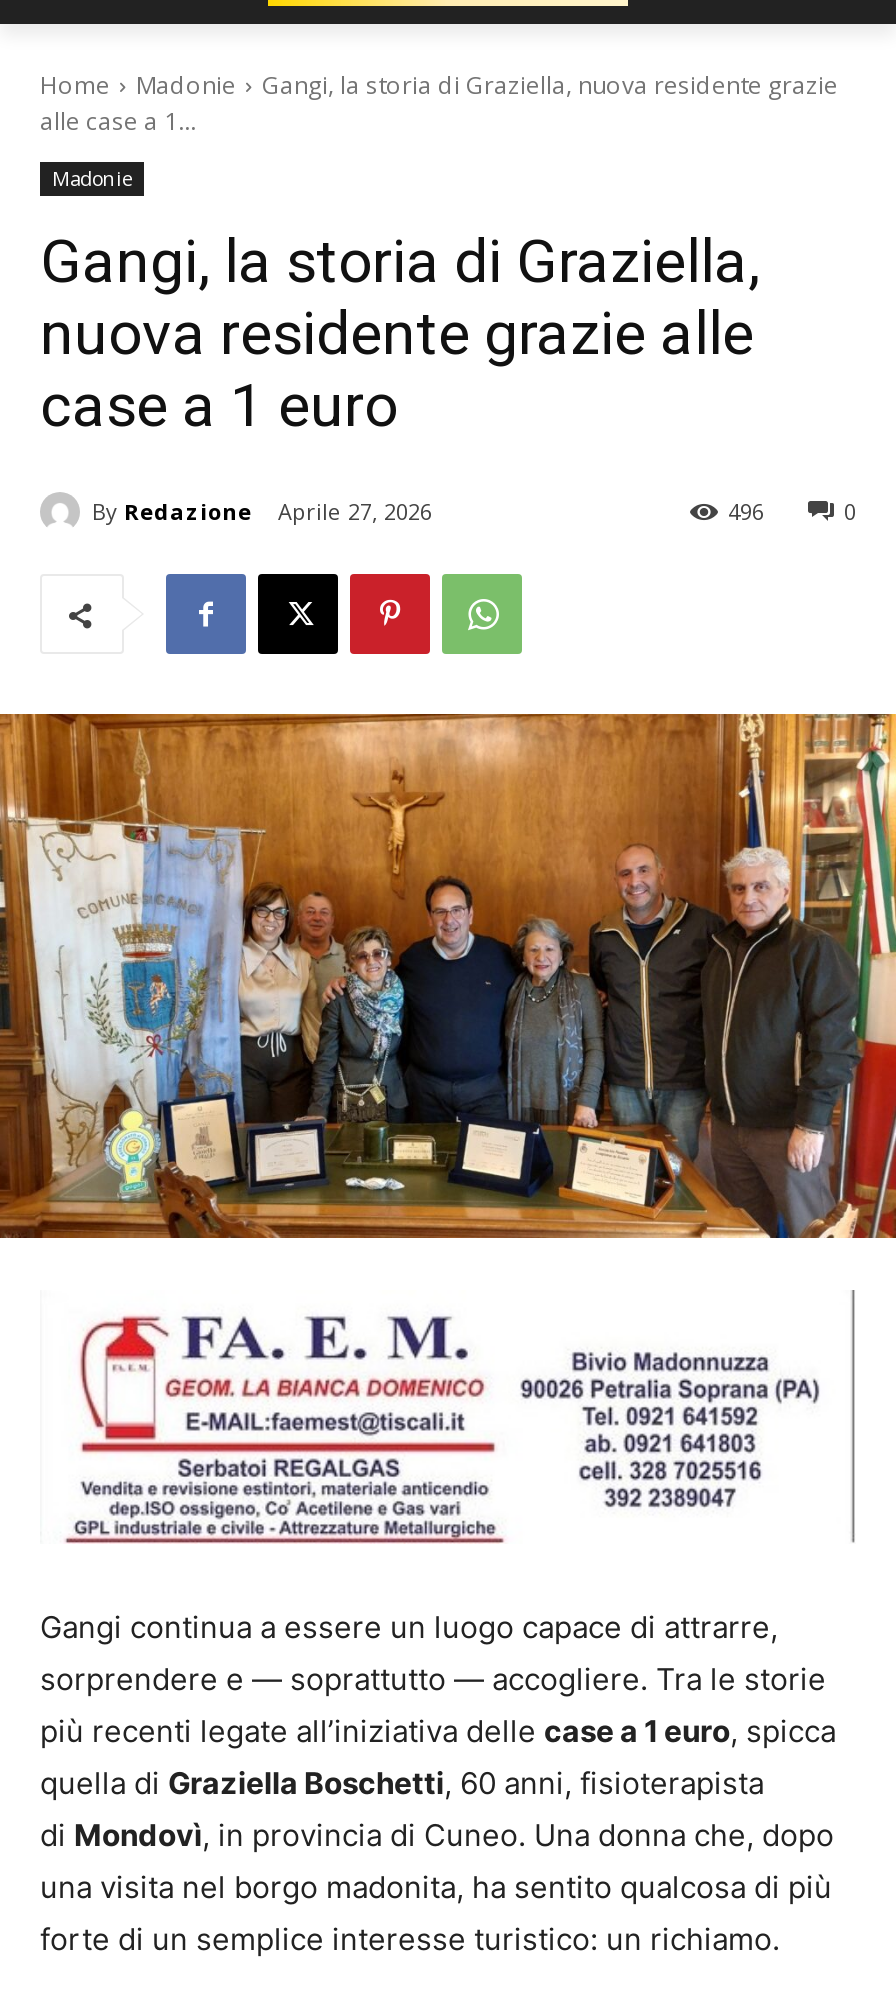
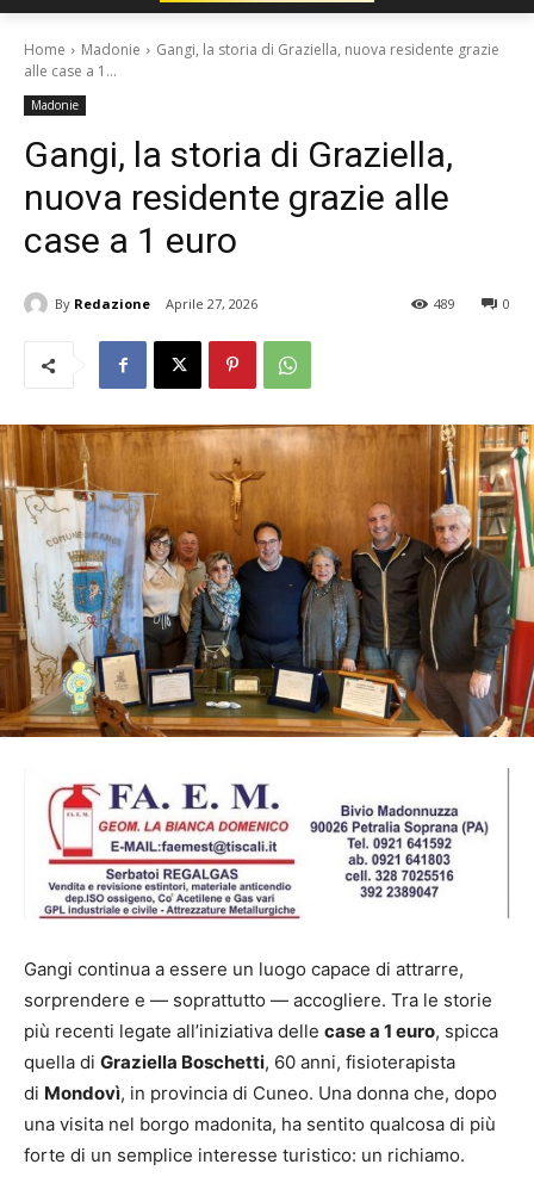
[728,496,764,526] 496 -> [434,295,455,313] 489

